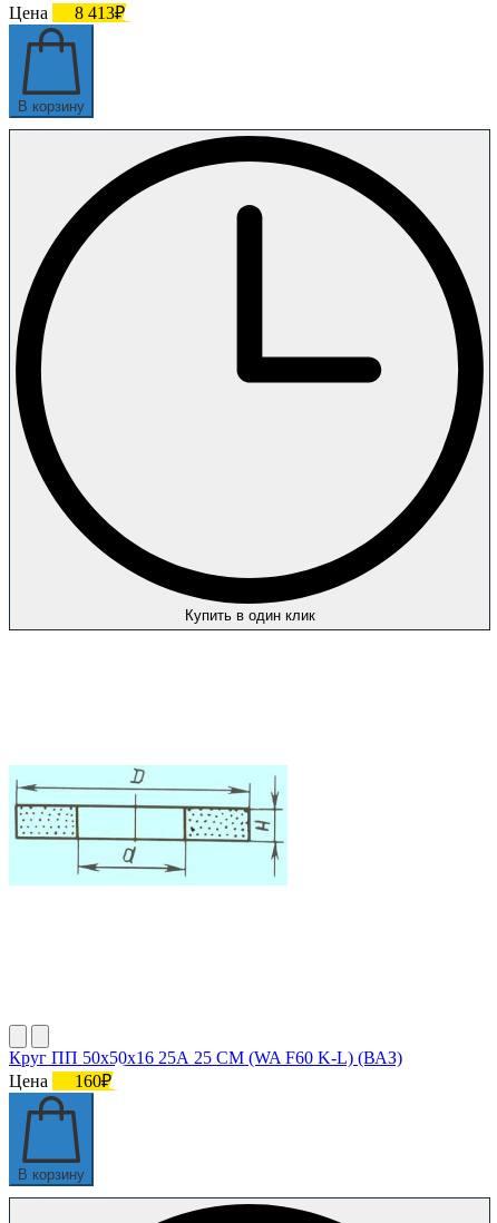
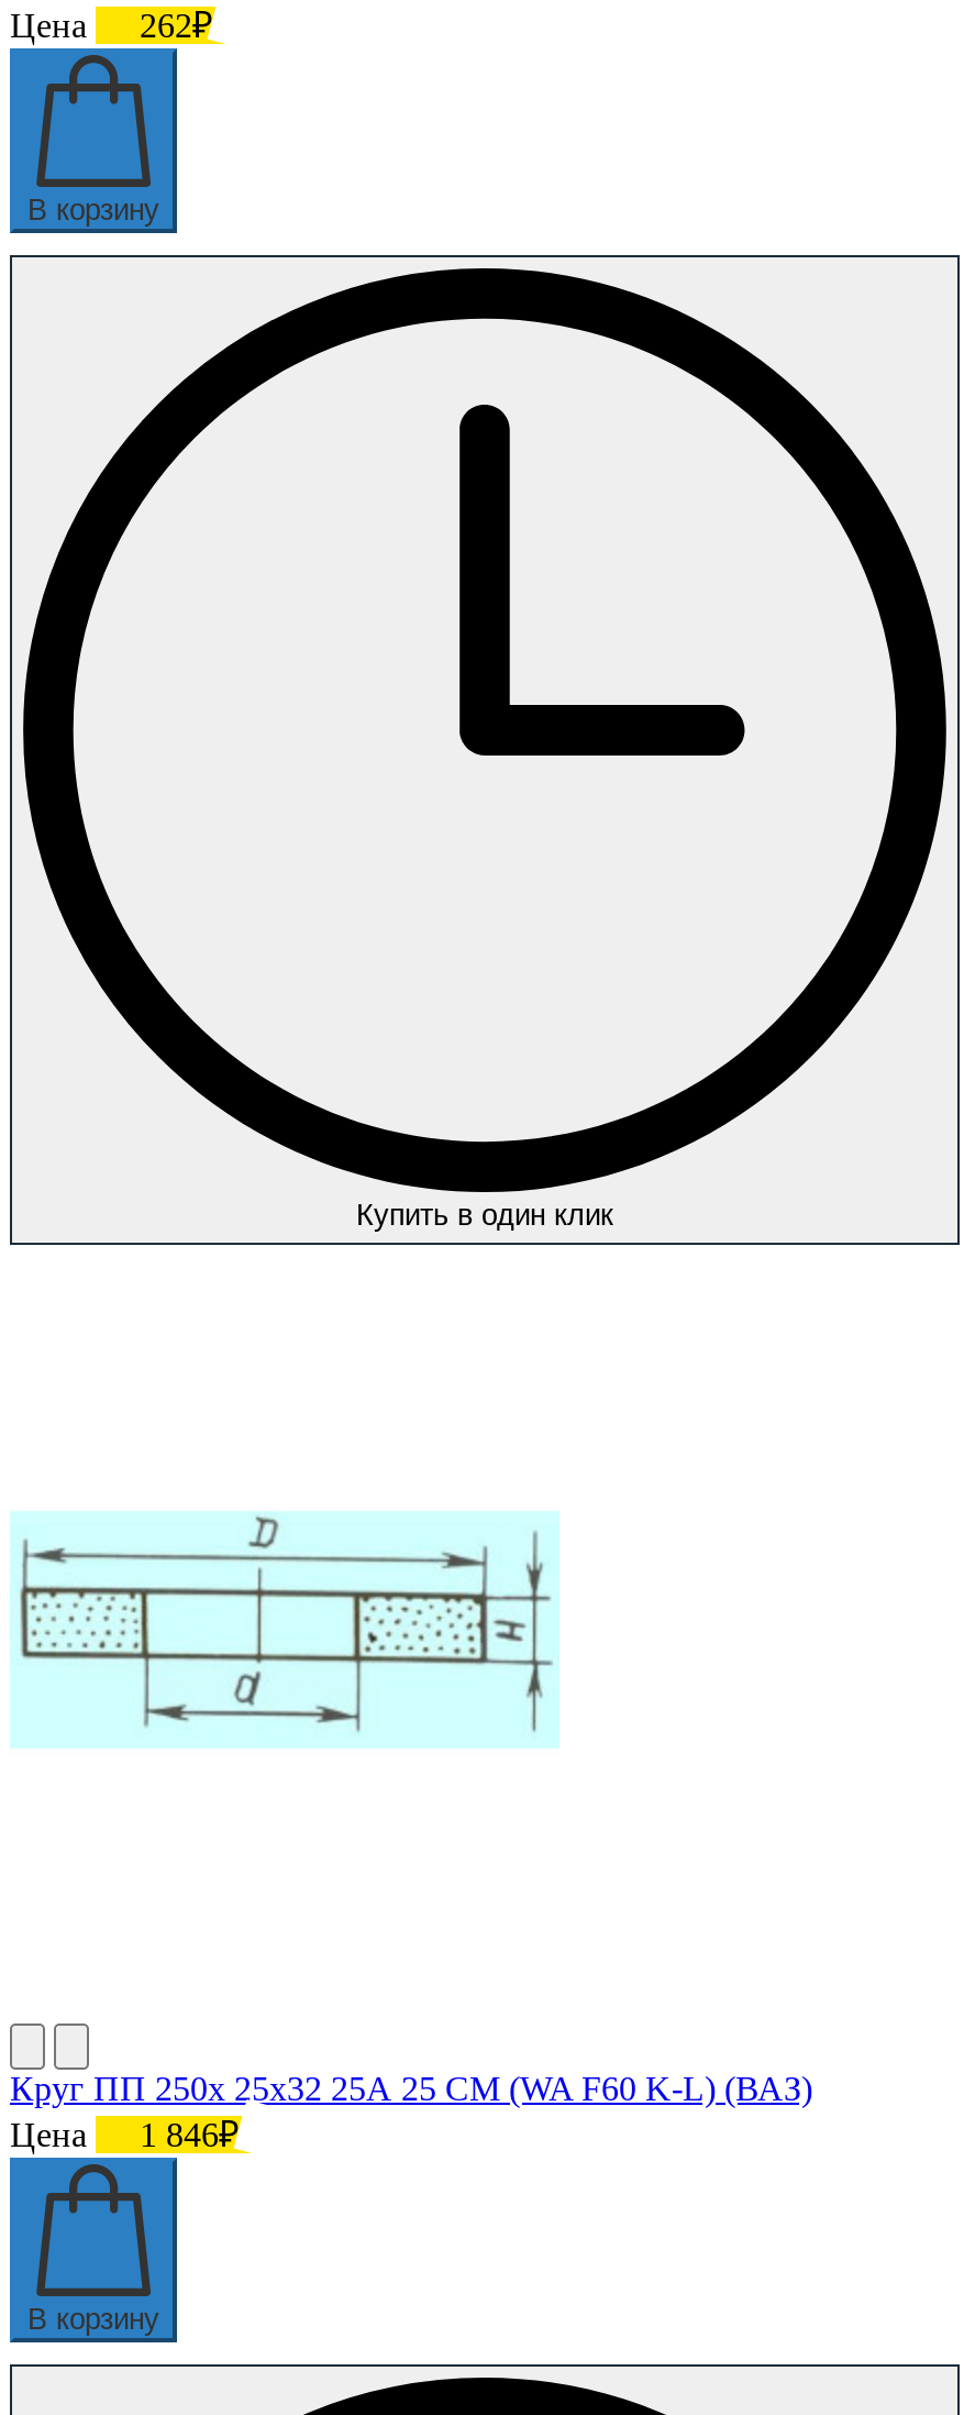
[9,3,125,22] Цена 8 413₽ -> [10,7,212,44] Цена 262₽
[9,1048,402,1067] Круг ПП 50х50х16 25А 25 СМ (WA F60 K-L) (ВАЗ) -> [10,2070,812,2107] Круг ПП 250х 25х32 25А 25 СМ (WA F60 K-L) (ВАЗ)
[9,1072,111,1091] Цена 160₽ -> [10,2116,239,2153] Цена 1 846₽

